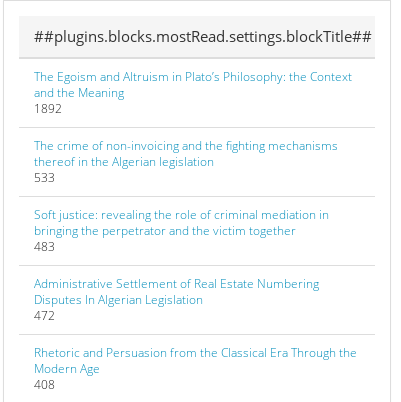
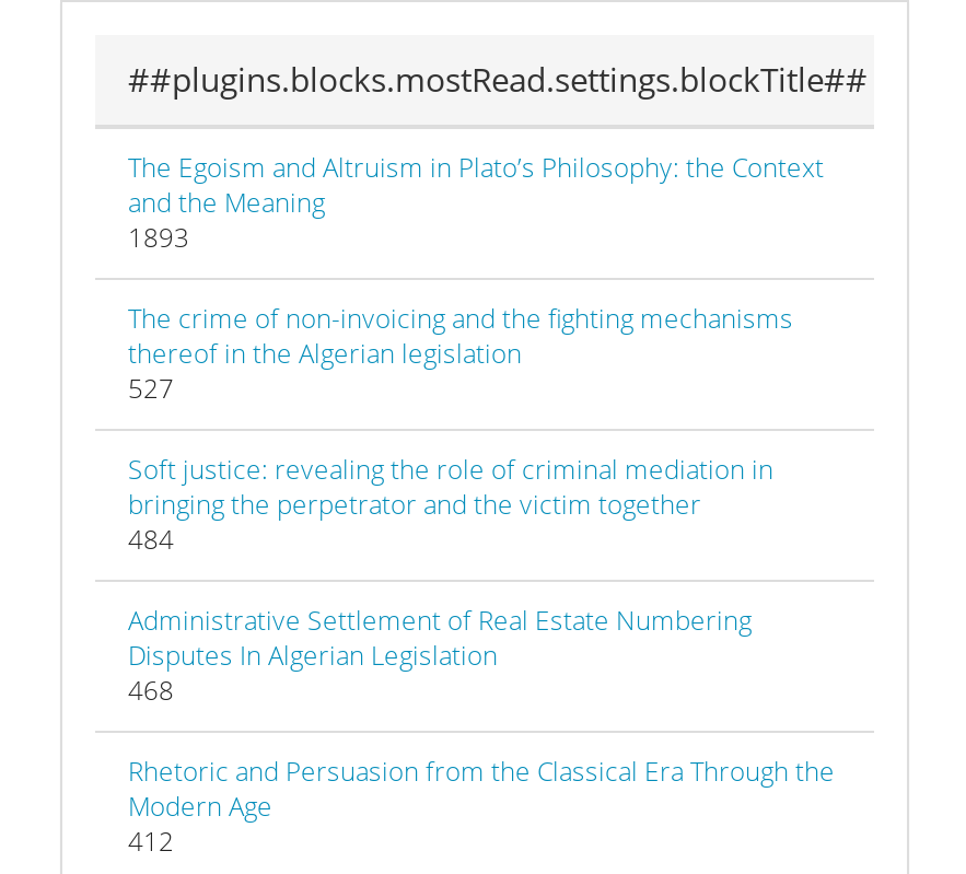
[34,100,62,117] 1892 -> [128,218,189,256] 1893
[34,169,55,186] 533 -> [128,369,174,406] 527
[34,238,55,255] 483 -> [128,520,174,557] 484
[34,307,55,324] 472 -> [128,671,174,708] 468
[34,376,55,393] 408 -> [128,822,174,859] 412

